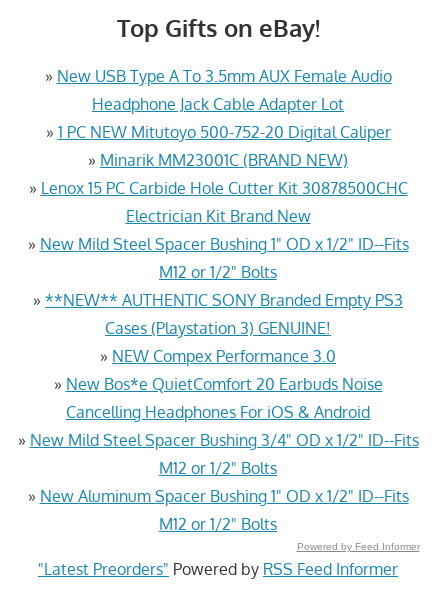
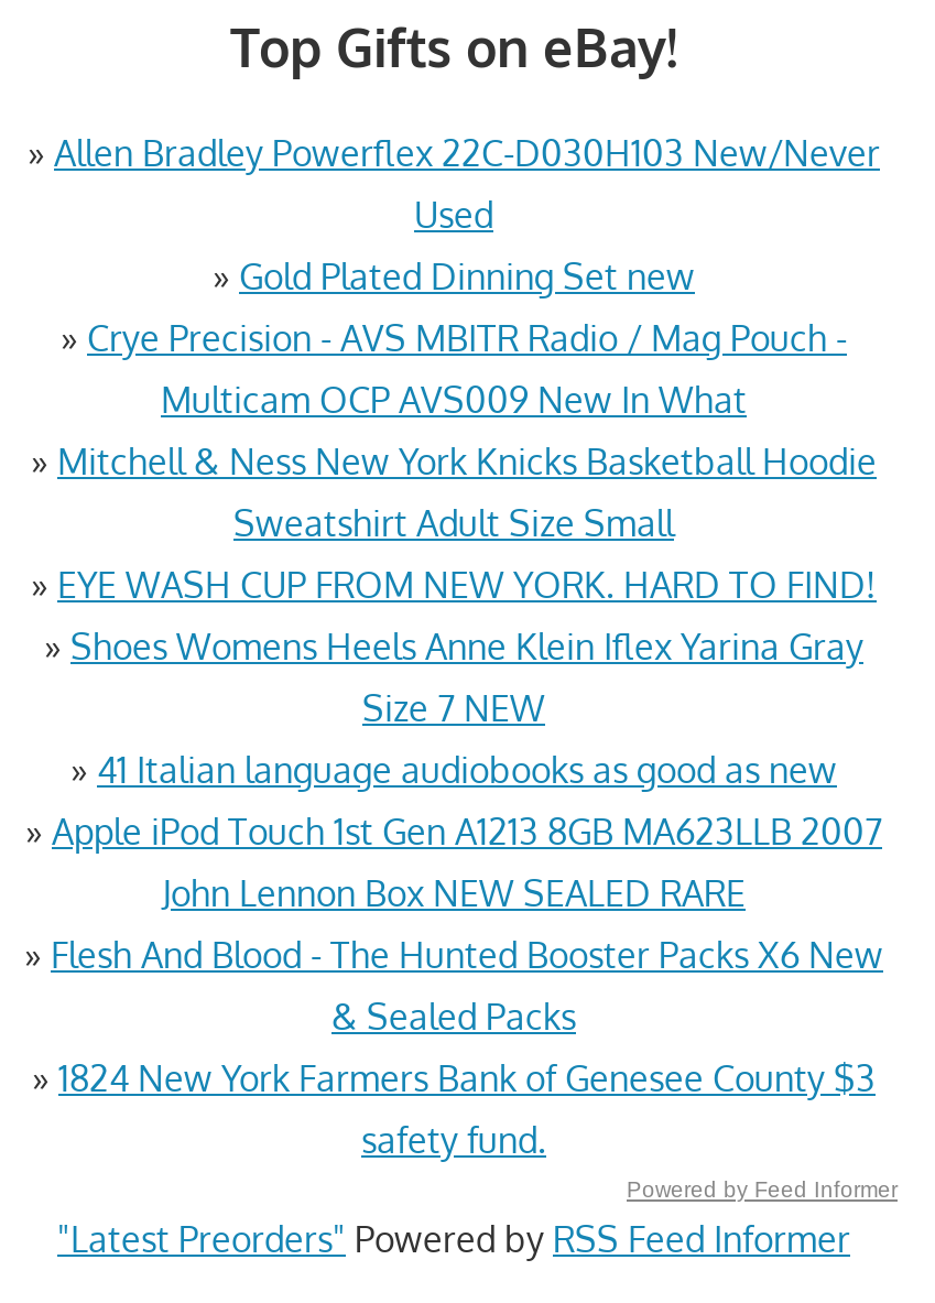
[17,66,418,534] » New USB Type A To 3.5mm AUX Female Audio | Headphone Jack Cable Adapter Lot | » 1 PC NEW Mitutoyo 500-752-20 Digital Caliper | » Minarik MM23001C (BRAND NEW) | » Lenox 15 PC Carbide Hole Cutter Kit 30878500CHC | Electrician Kit Brand New | » New Mild Steel Spacer Bushing 1" OD x 1/2" ID--Fits | M12 or 1/2" Bolts | » **NEW** AUTHENTIC SONY Branded Empty PS3 | Cases (Playstation 3) GENUINE! | » NEW Compex Performance 3.0 | » New Bos*e QuietComfort 20 Earbuds Noise | Cancelling Headphones For iOS & Android | » New Mild Steel Spacer Bushing 3/4" OD x 1/2" ID--Fits | M12 or 1/2" Bolts | » New Aluminum Spacer Bushing 1" OD x 1/2" ID--Fits | M12 or 1/2" Bolts -> [24,131,883,1162] » Allen Bradley Powerflex 22C-D030H103 New/Never | Used | » Gold Plated Dinning Set new | » Crye Precision - AVS MBITR Radio / Mag Pouch - | Multicam OCP AVS009 New In What | » Mitchell & Ness New York Knicks Basketball Hoodie | Sweatshirt Adult Size Small | » EYE WASH CUP FROM NEW YORK. HARD TO FIND! | » Shoes Womens Heels Anne Klein Iflex Yarina Gray | Size 7 NEW | » 41 Italian language audiobooks as good as new | » Apple iPod Touch 1st Gen A1213 8GB MA623LLB 2007 | John Lennon Box NEW SEALED RARE | » Flesh And Blood - The Hunted Booster Packs X6 New | & Sealed Packs | » 1824 New York Farmers Bank of Genesee County $3 | safety fund.

